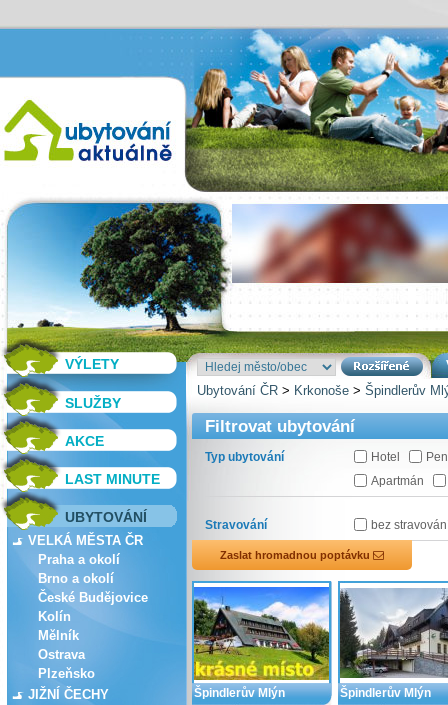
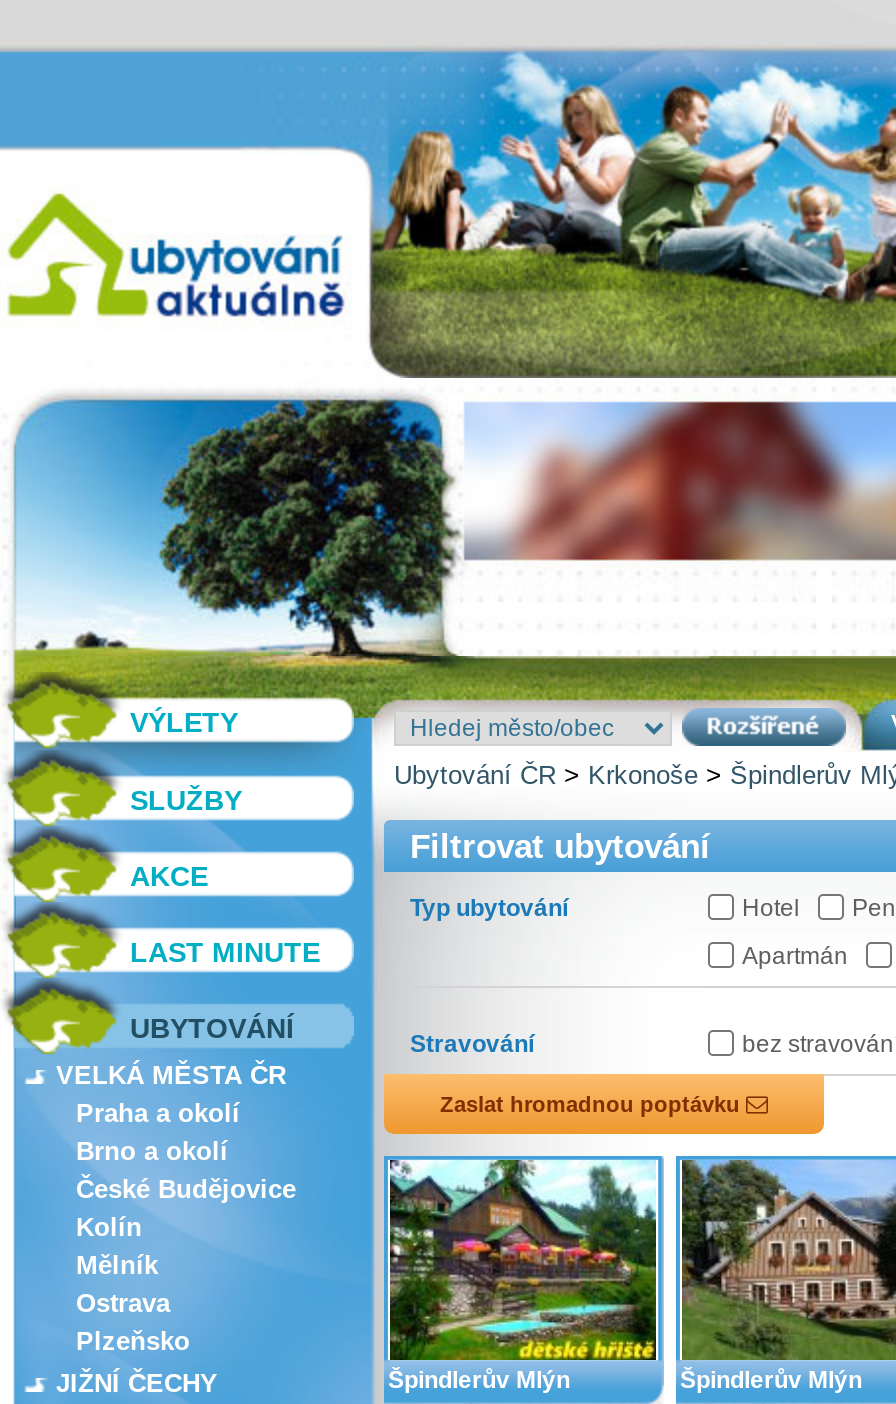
[193,583,330,684] [image] -> [388,1158,660,1362] [image]
[339,583,445,684] [image] -> [680,1158,890,1362] [image]

